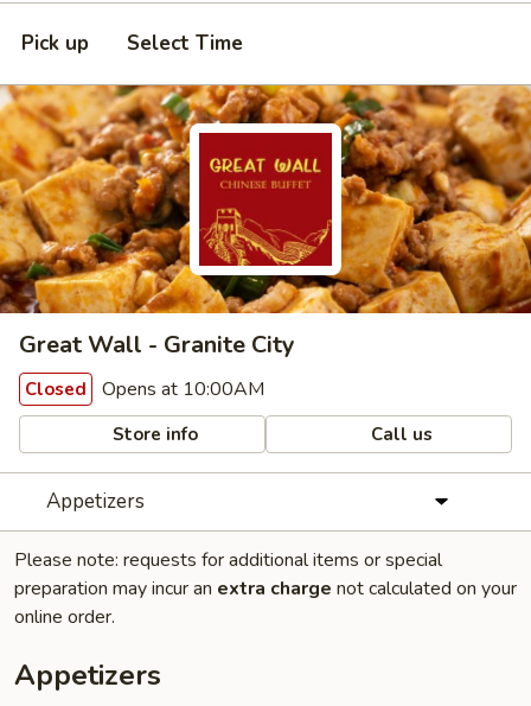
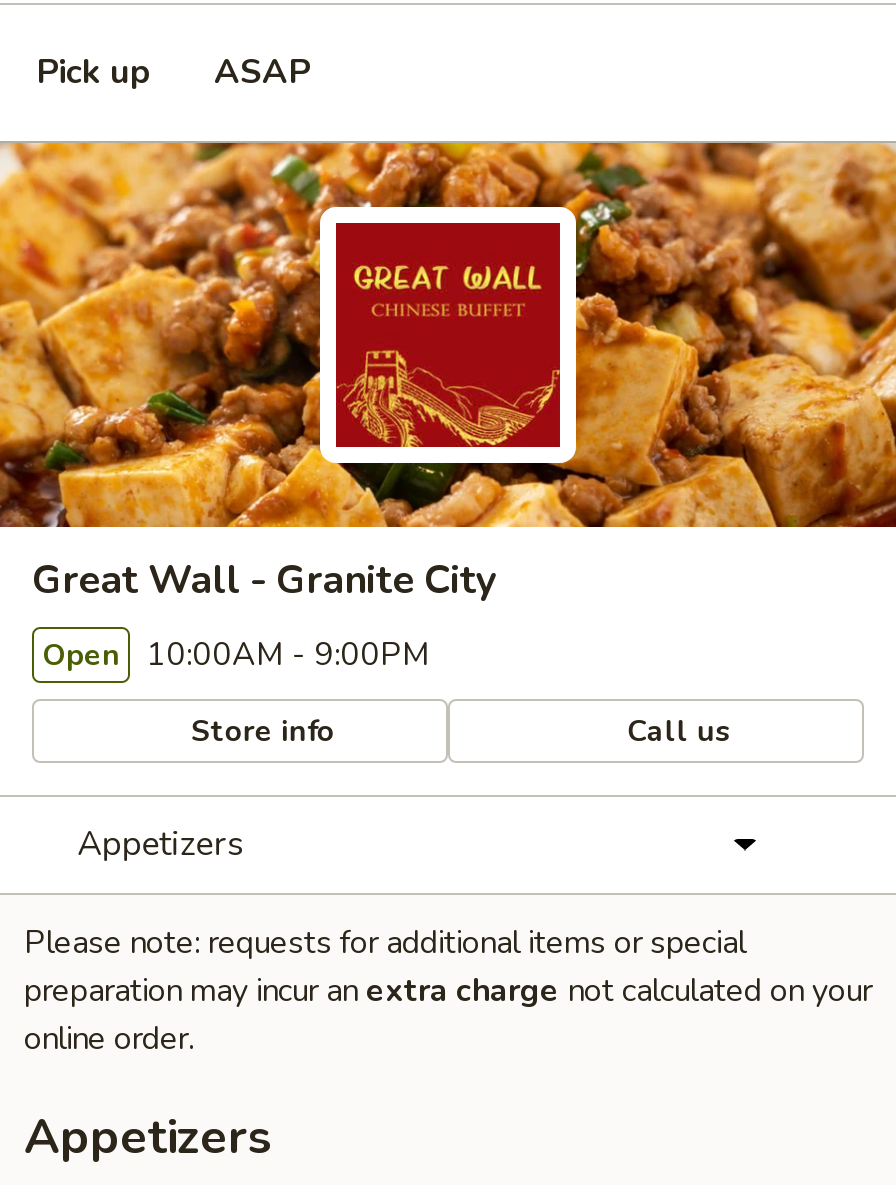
[127,30,243,57] Select Time -> [214,49,310,95] ASAP
[25,376,264,402] Closed Opens at 10:00AM -> [42,633,430,677] Open 10:00AM - 9:00PM

